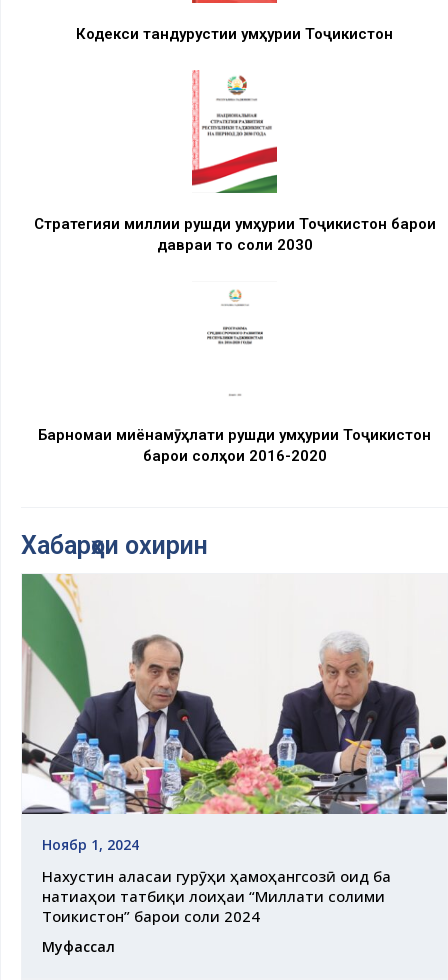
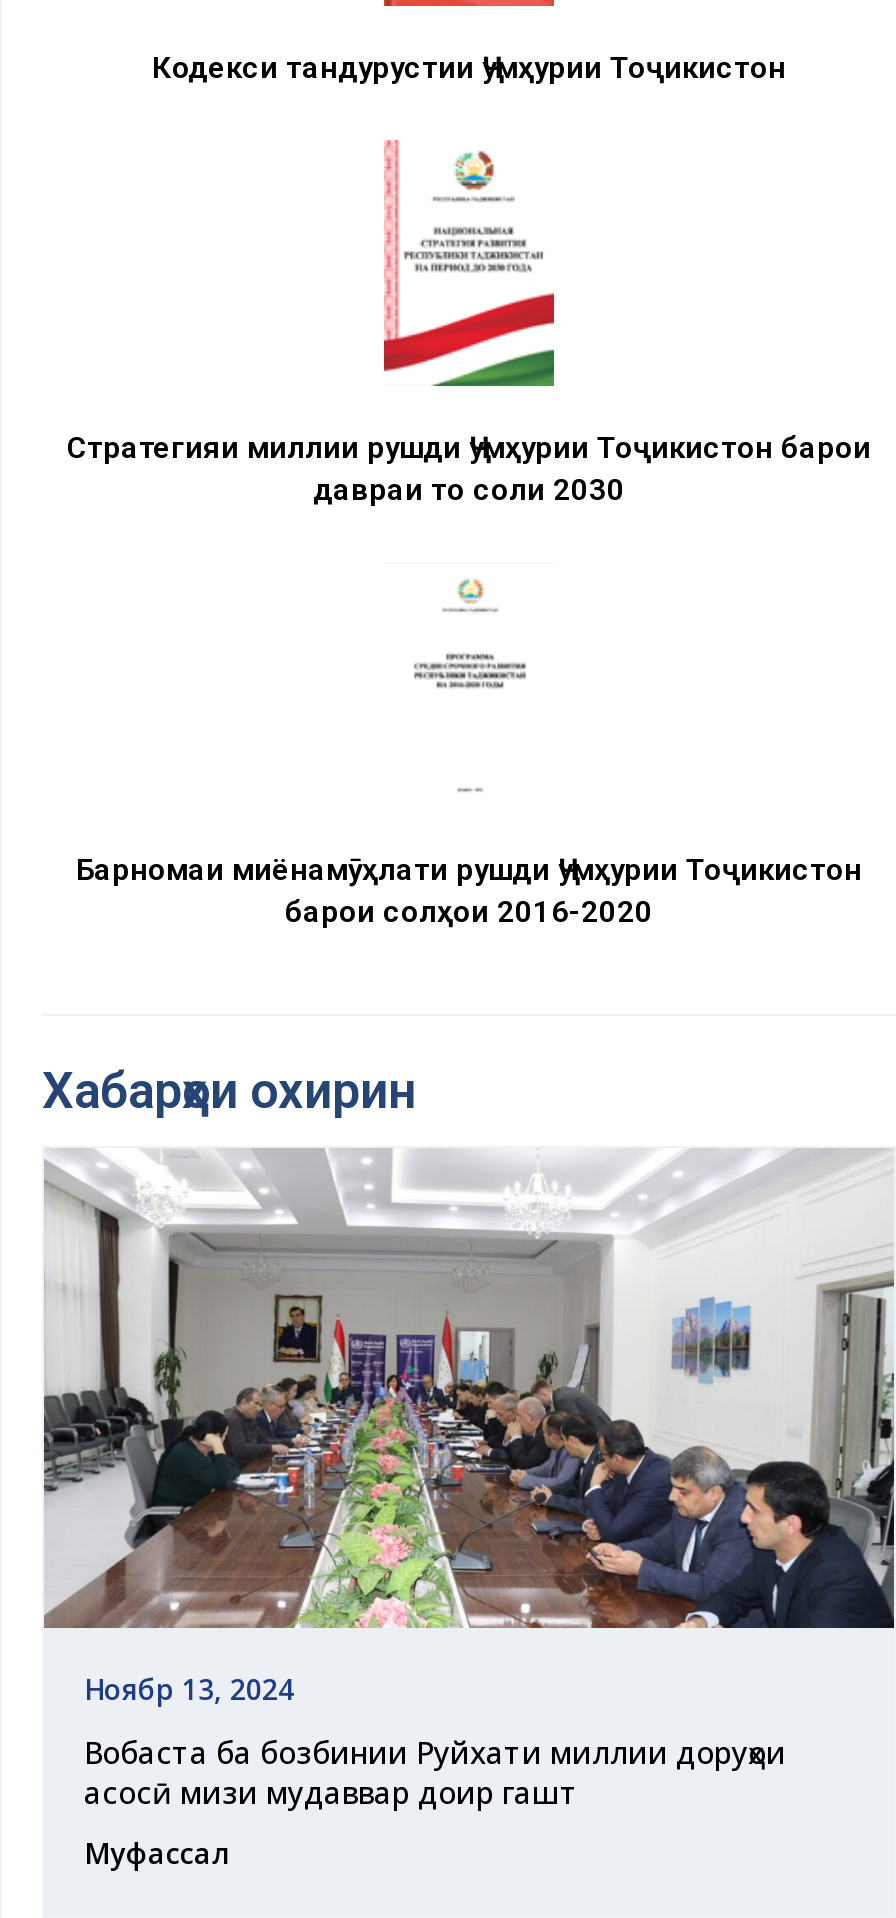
[21,573,445,854] [image] | Ноябр 1, 2024 -> [42,1148,890,1709] [image] | Ноябр 13, 2024
[42,866,391,926] Нахустин ҷаласаи гурӯҳи ҳамоҳангсозӣ оид ба | натиҷаҳои татбиқи лоиҳаи “Миллати солими | Тоҷикистон” барои соли 2024 -> [84,1733,786,1813] Вобаста ба бозбинии Руйхати миллии доруҳои | асосӣ мизи мудаввар доир гашт

